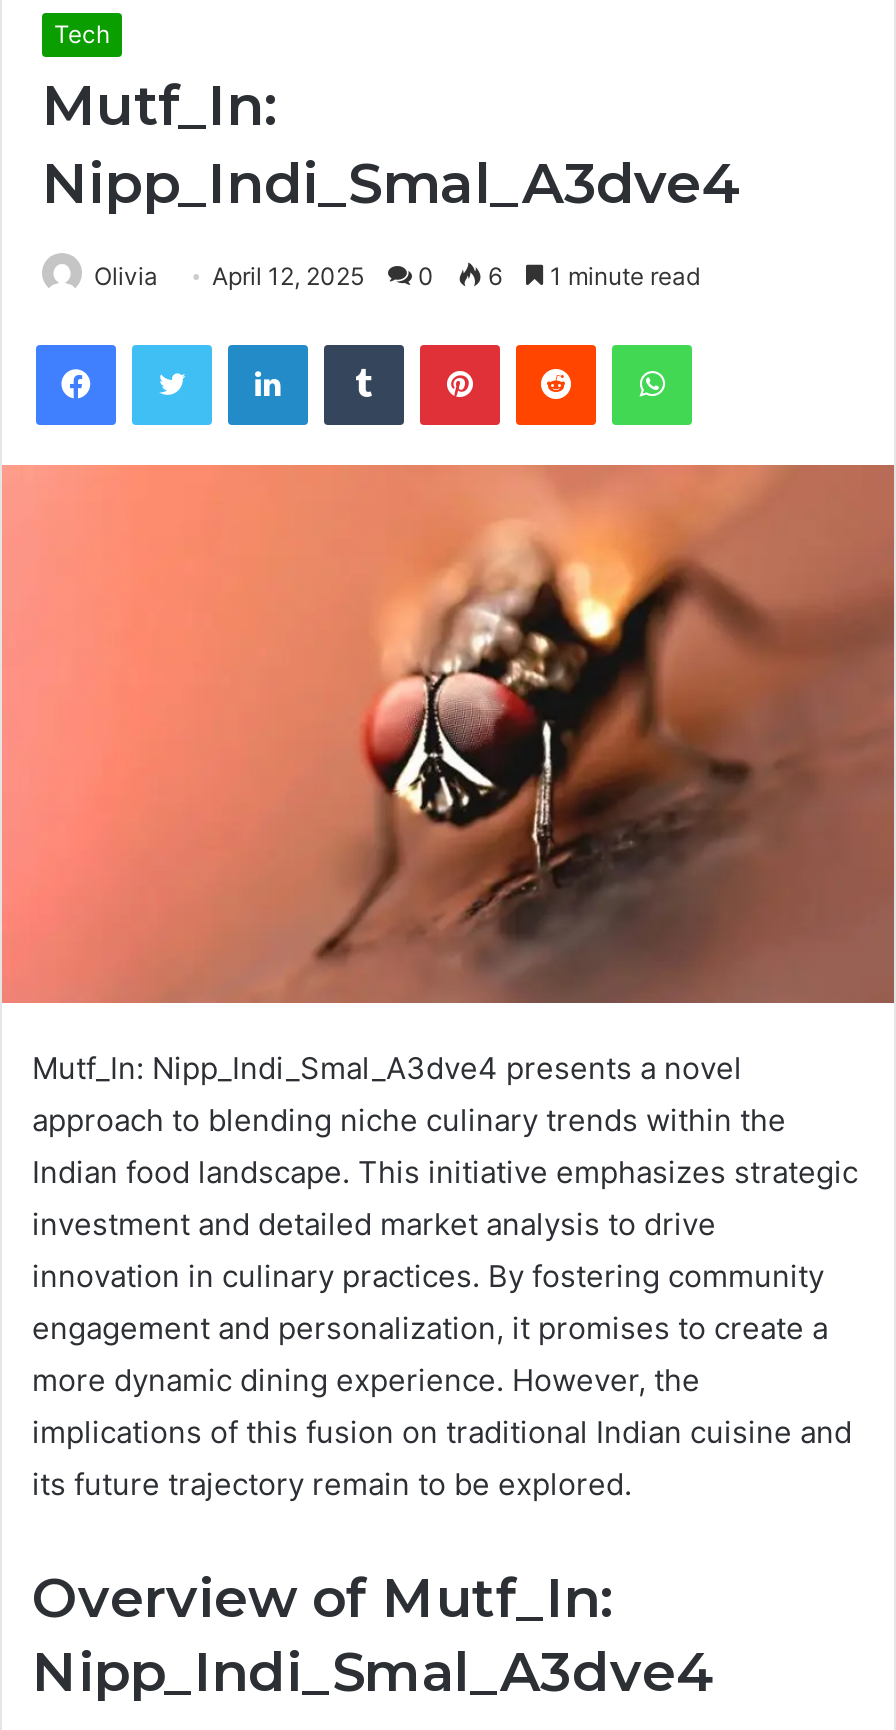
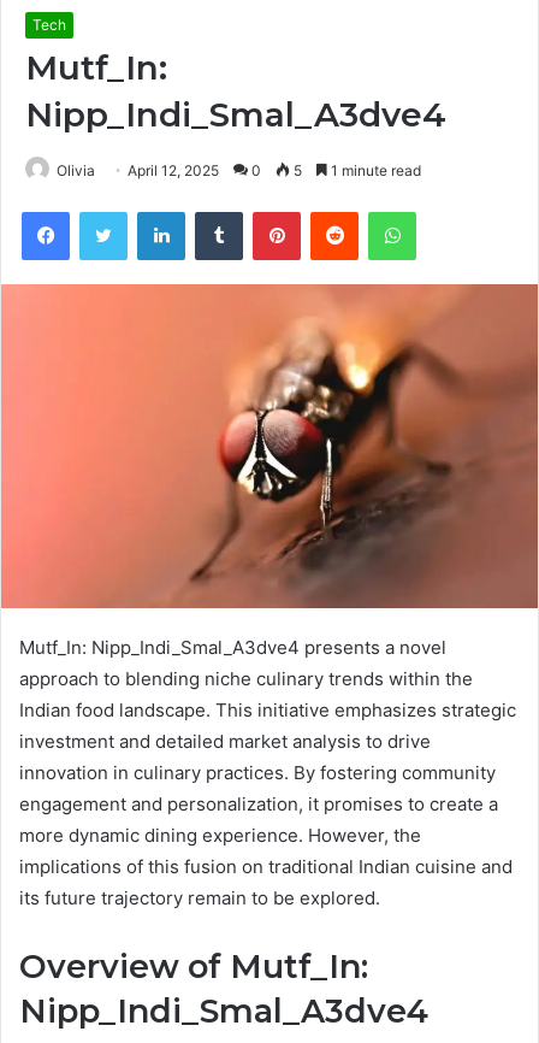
[94,261,700,291] Olivia April 12, 2025 0 6 1 minute read -> [57,162,421,180] Olivia April 12, 2025 0 5 1 minute read

